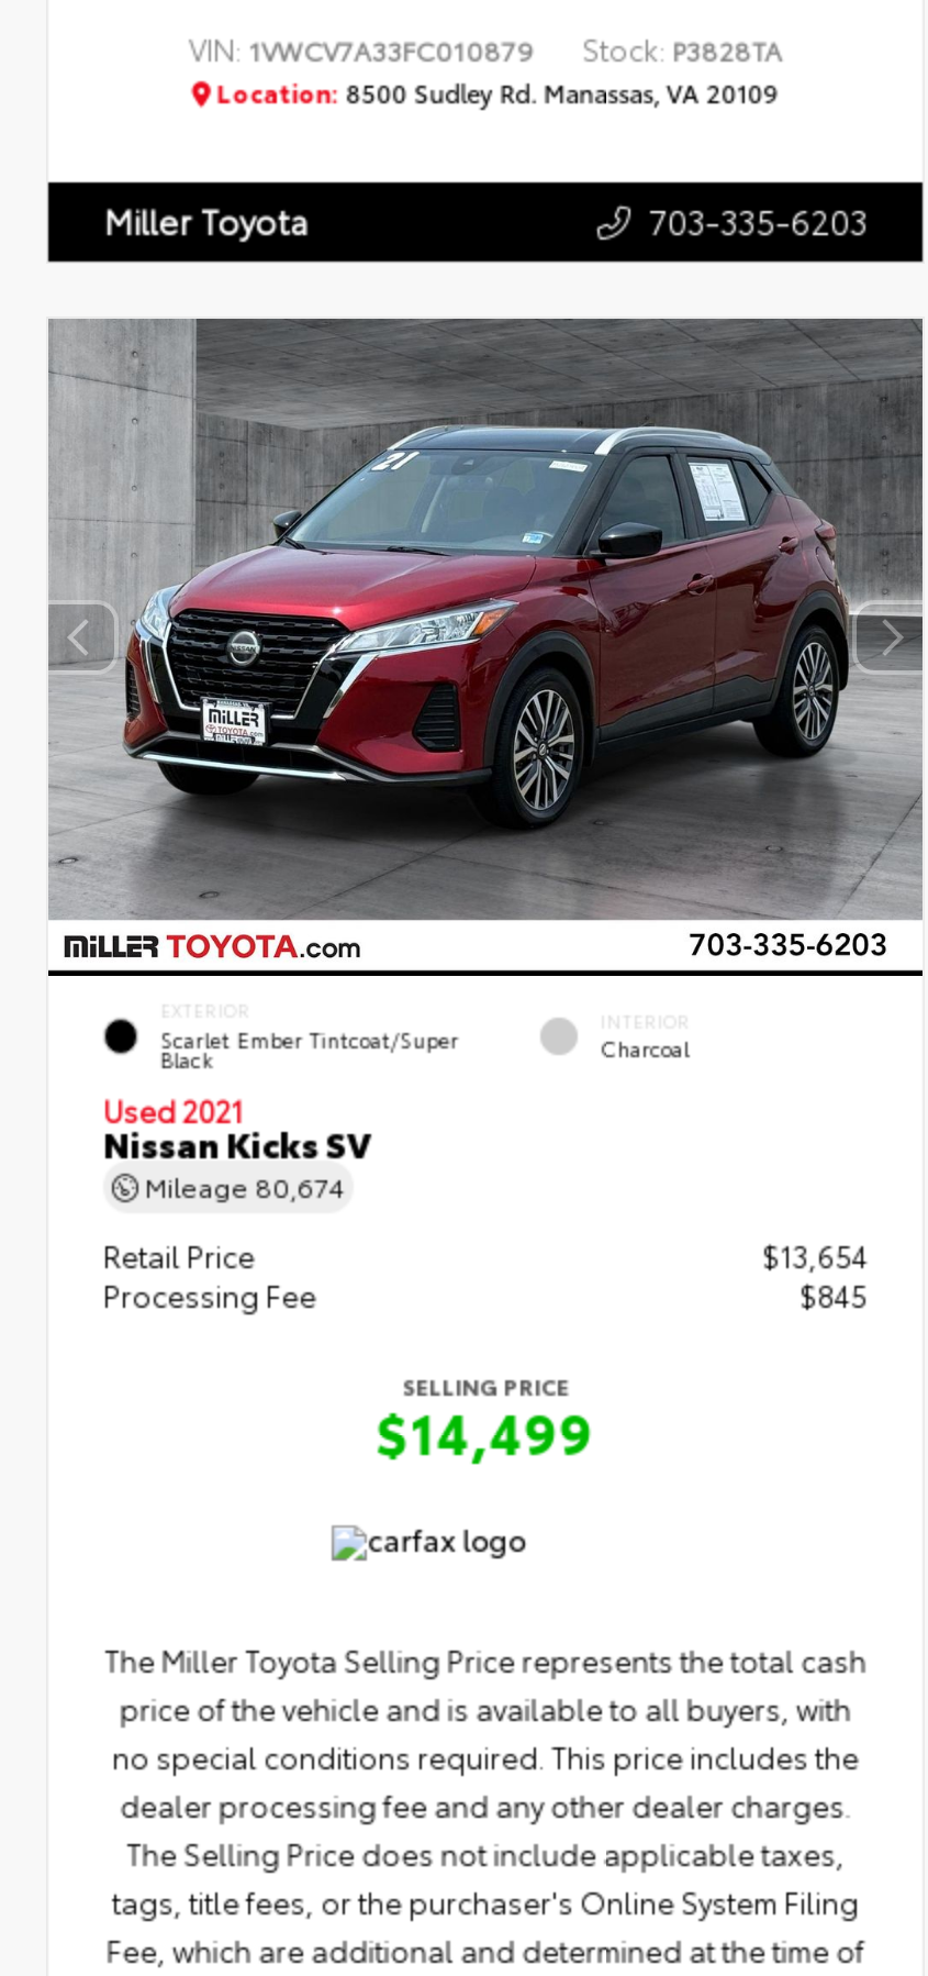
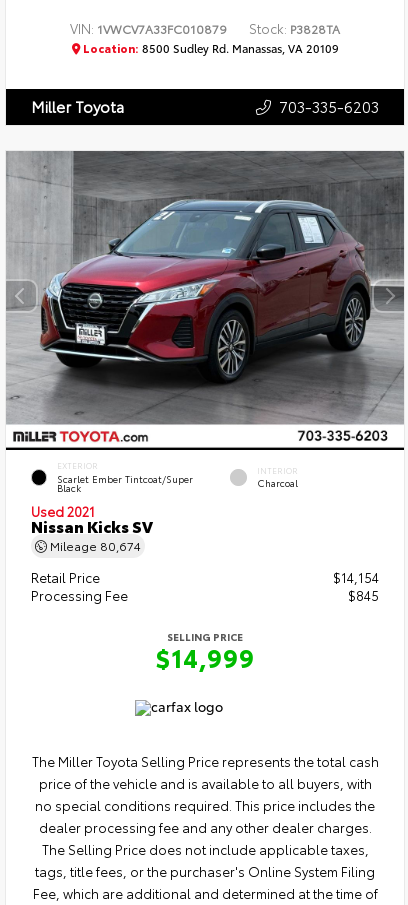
[762,1236,868,1276] $13,654 -> [333,568,379,586] $14,154
[377,1393,594,1468] $14,499 -> [155,640,254,674] $14,999

